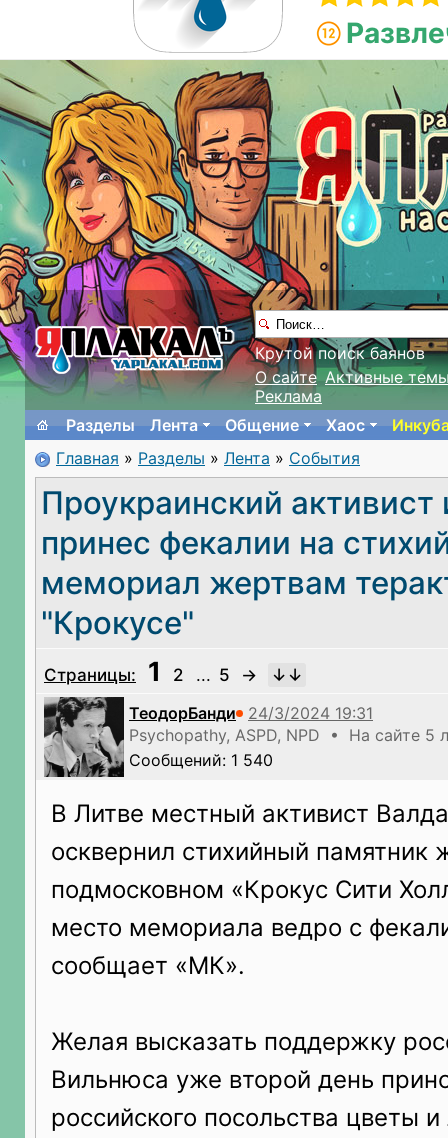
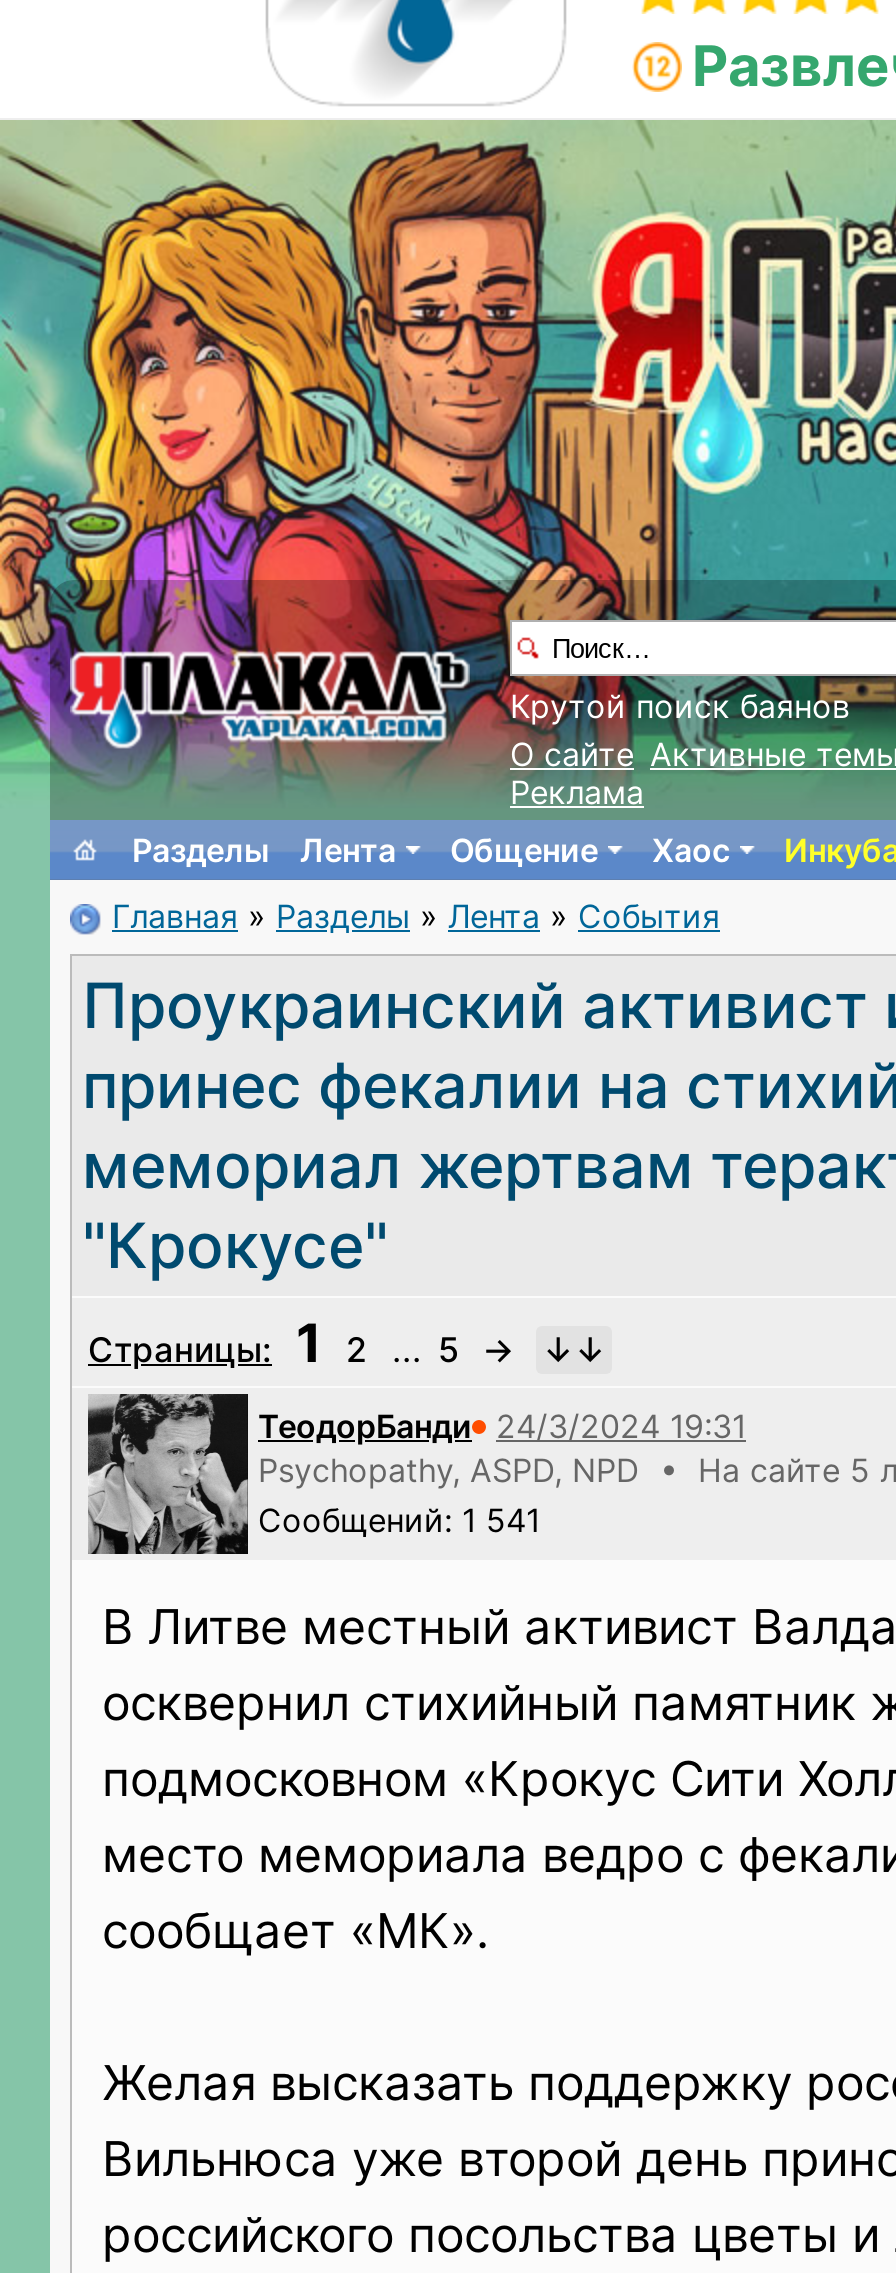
[129,750,273,770] Сообщений: 1 540 -> [258,1500,540,1540] Сообщений: 1 541

